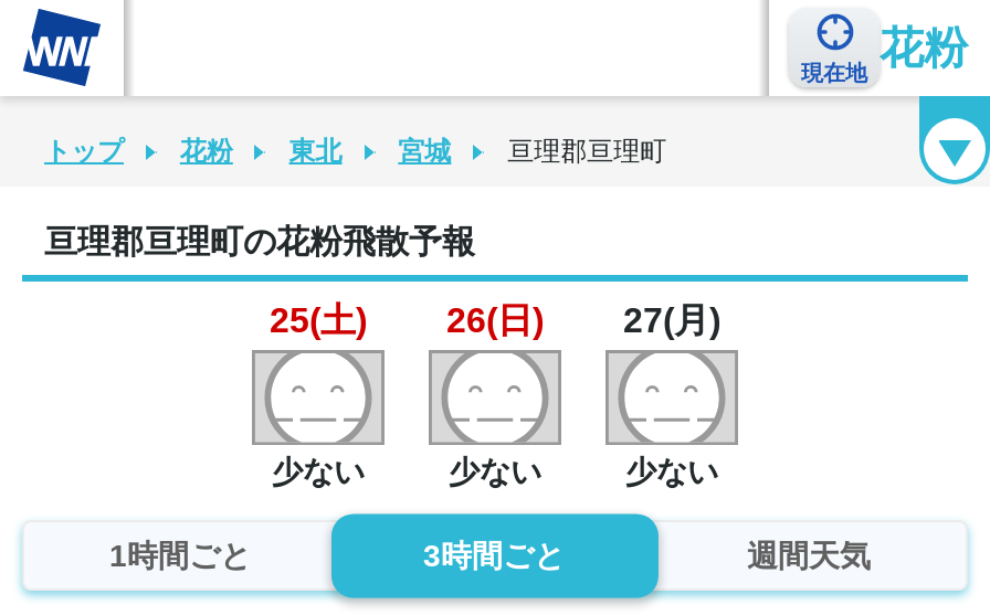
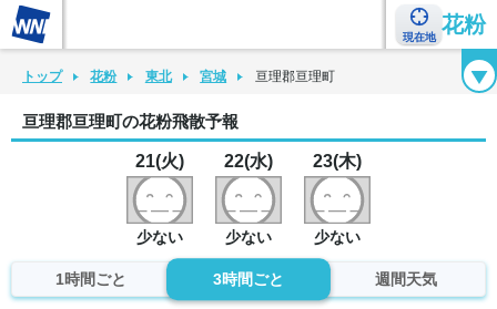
[270,301,367,339] 25(土) -> [135,152,184,171] 21(火)
[446,301,544,339] 26(日) -> [224,152,273,171] 22(水)
[623,301,720,339] 27(月) -> [313,152,362,171] 23(木)

